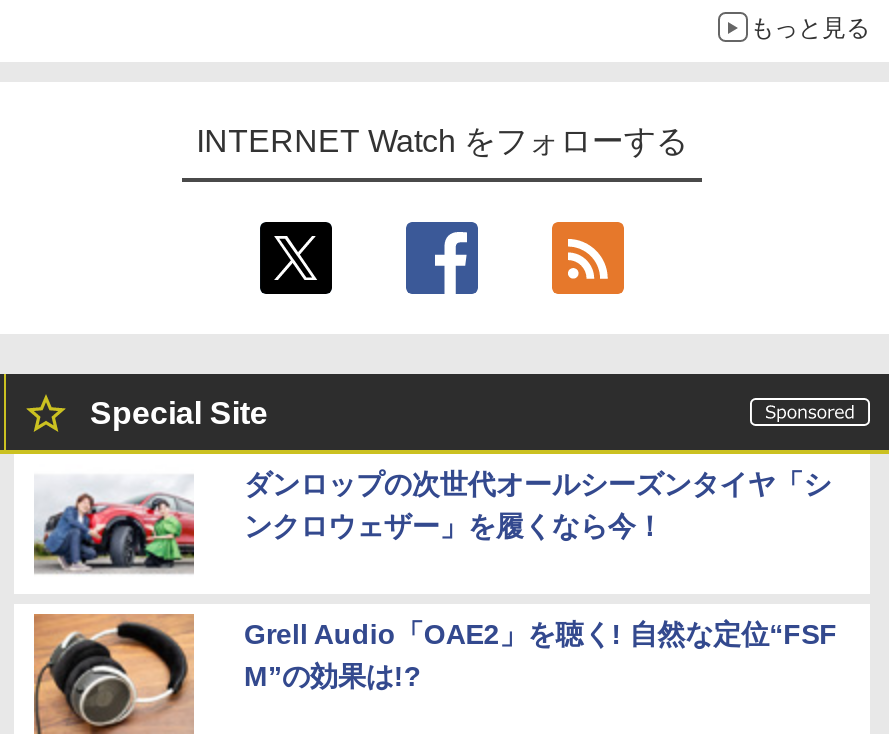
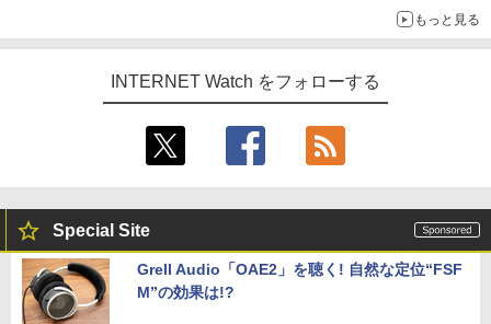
[34,469,831,604] [image] | ダンロップの次世代オールシーズンタイヤ「シ | ンクロウェザー」を履くなら今！ -> none

